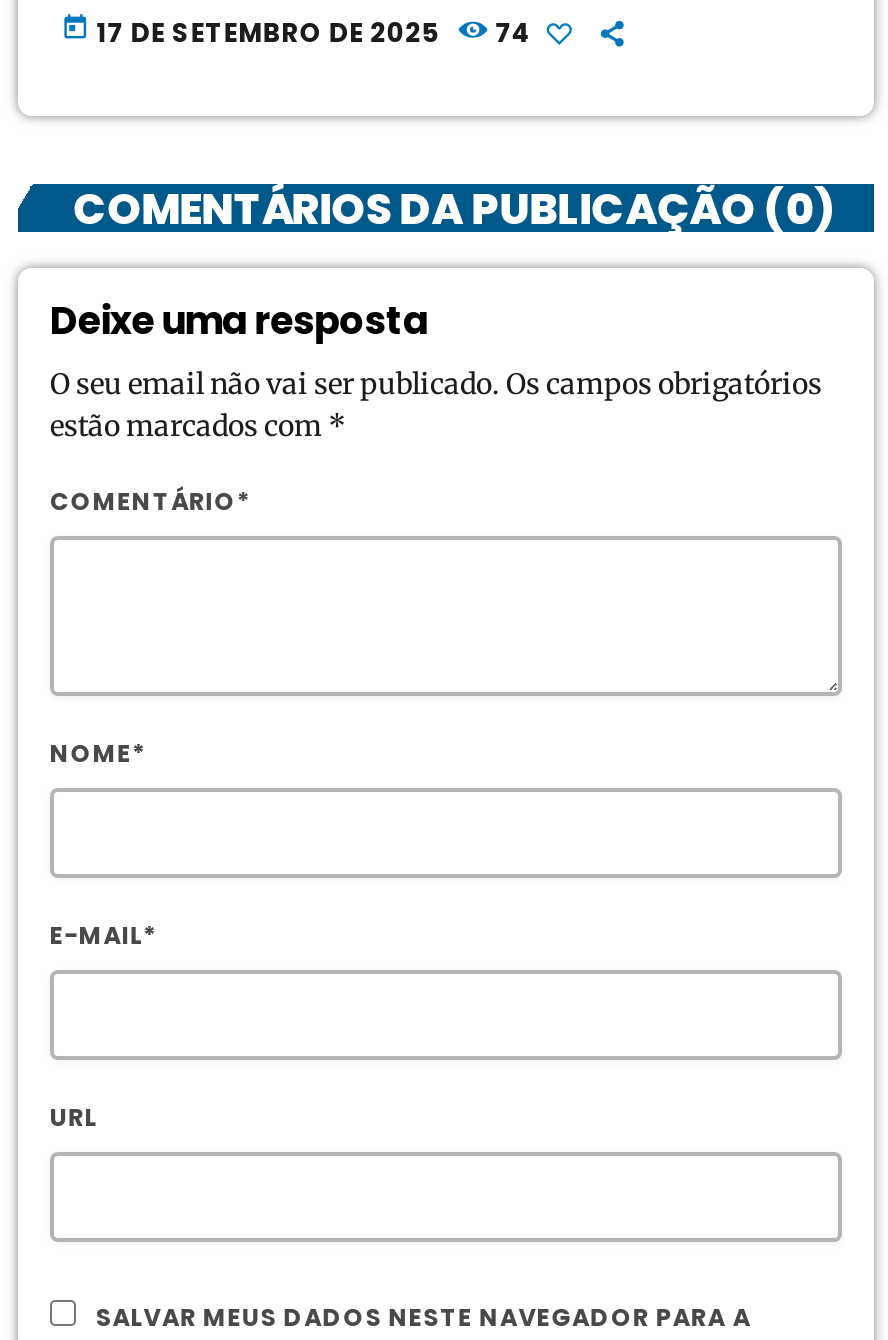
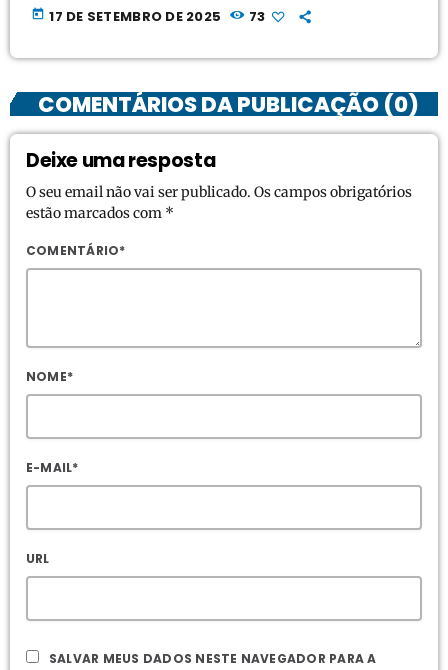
[495,14,532,52] 74 -> [249,7,265,26] 73

